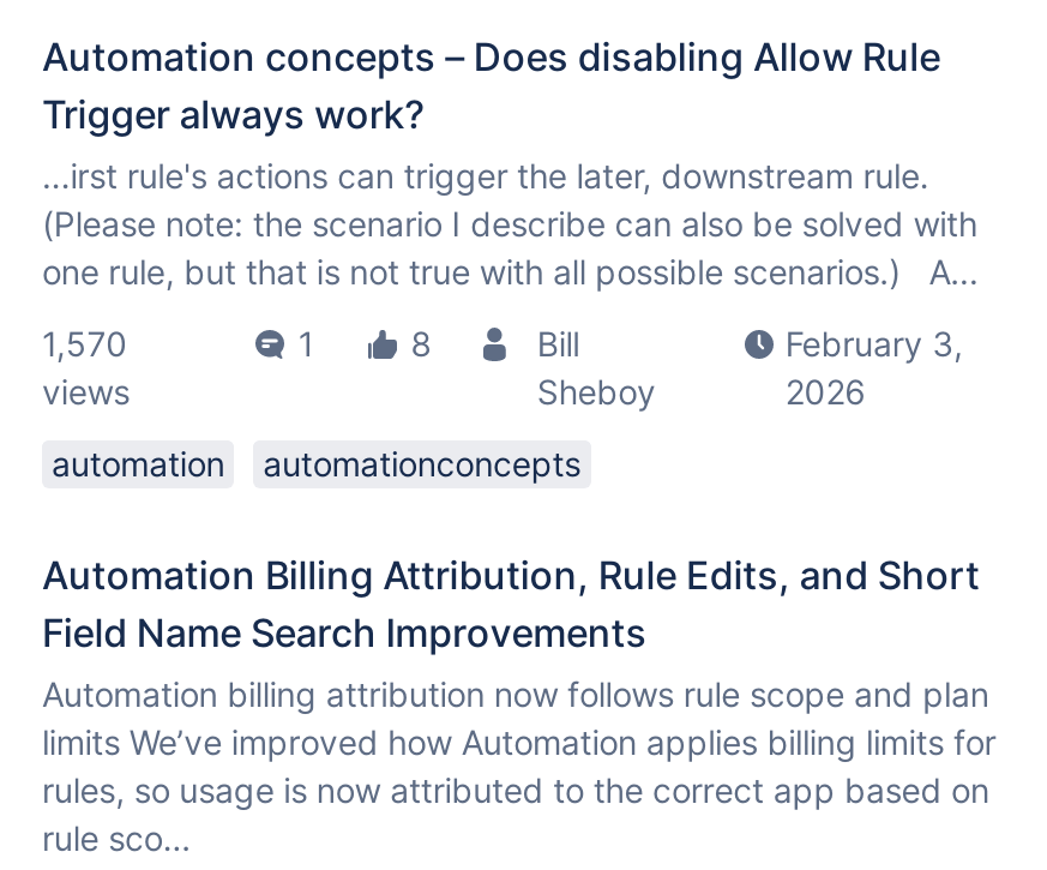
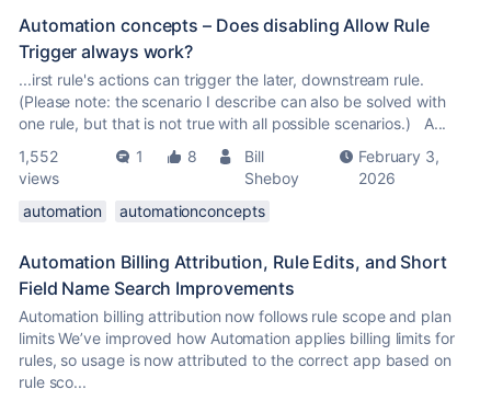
[42,323,127,364] 1,570 -> [19,147,58,165] 1,552

